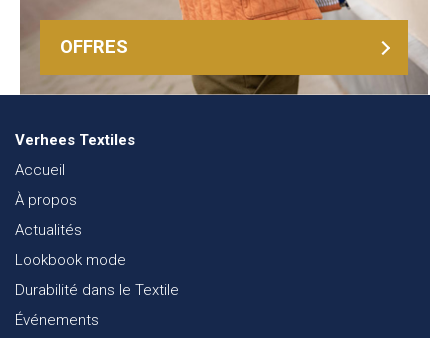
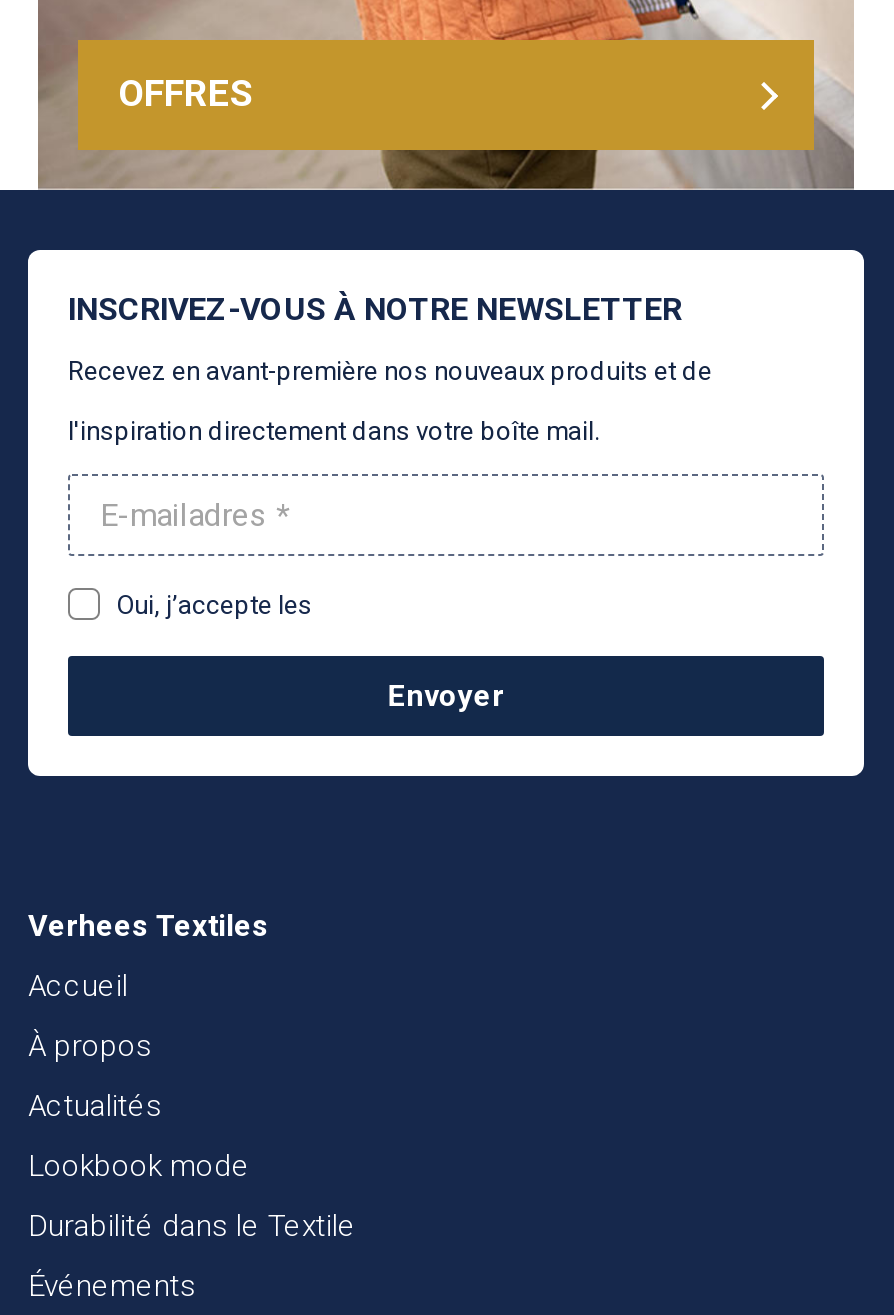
none -> [26,248,866,778] [image] | INSCRIVEZ-VOUS À NOTRE NEWSLETTER | Recevez en avant-première nos nouveaux produits et de | l'inspiration directement dans votre boîte mail.
none -> [116,590,504,714] Oui, j’accepte les | Envoyer

